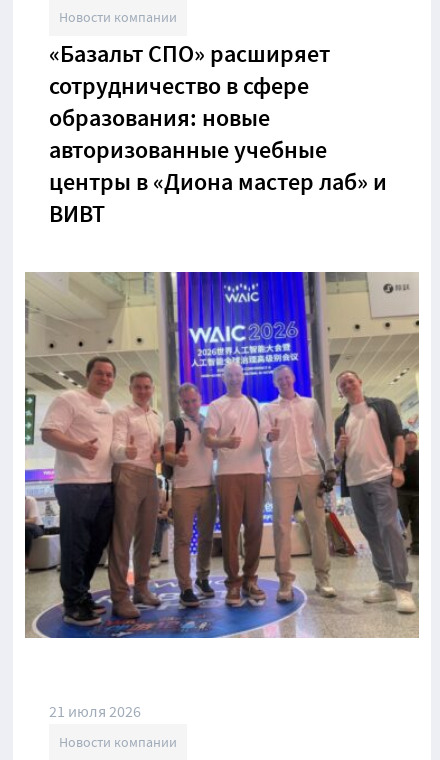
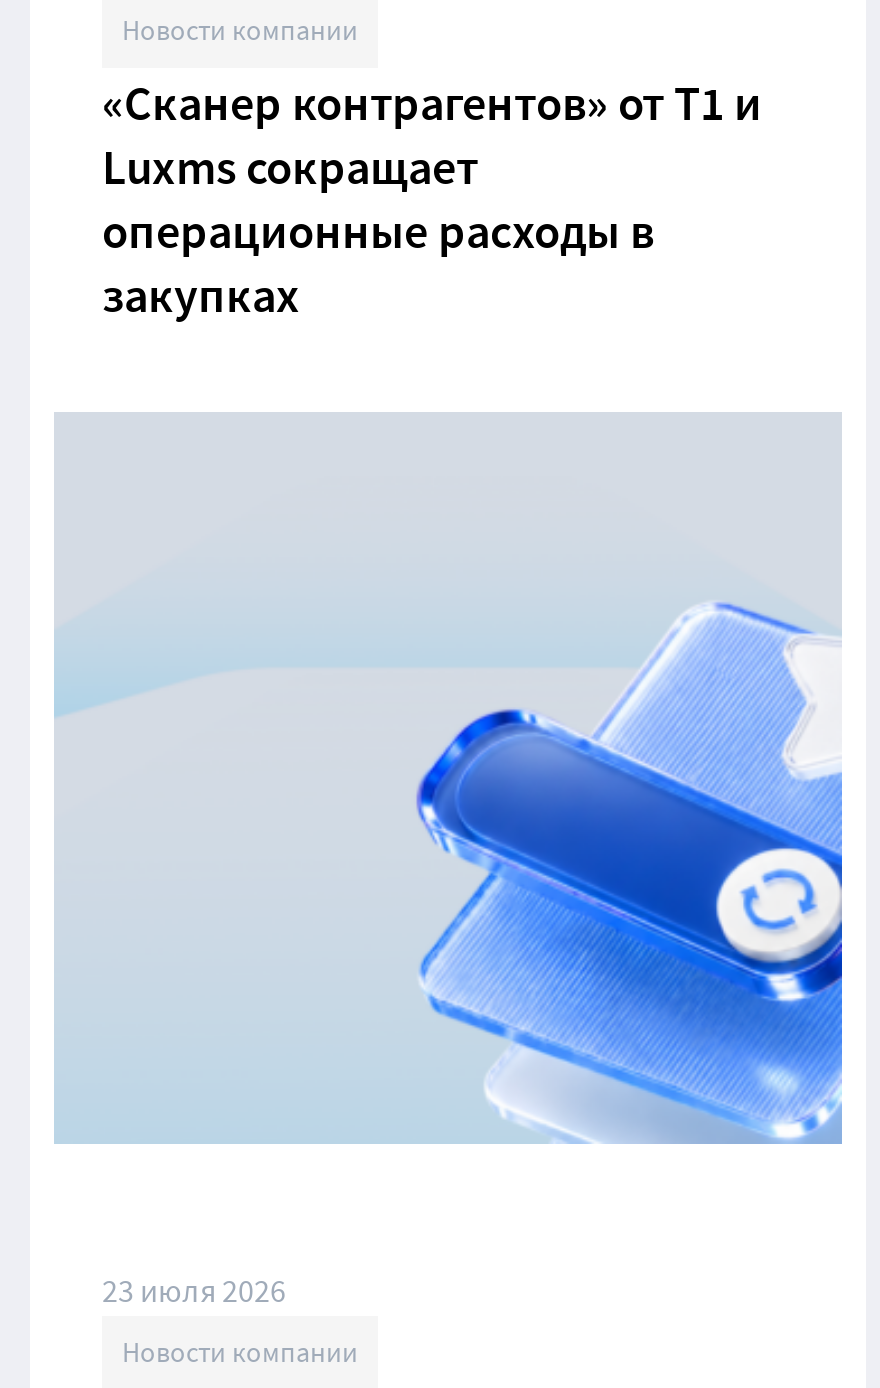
[49,38,387,235] «Базальт СПО» расширяет | сотрудничество в сфере | образования: новые | авторизованные учебные | центры в «Диона мастер лаб» и | ВИВТ -> [102,72,762,338] «Сканер контрагентов» от Т1 и | Luxms сокращает | операционные расходы в | закупках
[24,271,420,638] [image] -> [56,414,844,1144] [image]
[49,702,141,722] 21 июля 2026 -> [102,1272,286,1312] 23 июля 2026

